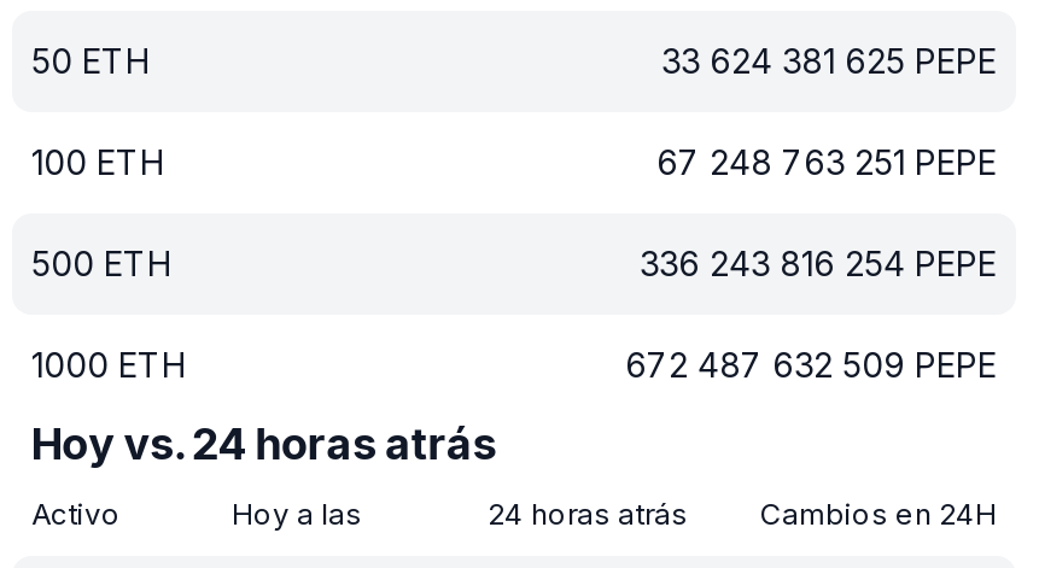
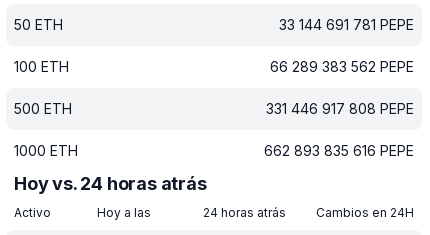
[661,40,997,81] 33 624 381 625 PEPE -> [279,16,414,33] 33 144 691 781 PEPE
[656,141,997,182] 67 248 763 251 PEPE -> [270,58,414,75] 66 289 383 562 PEPE
[640,242,997,283] 336 243 816 254 PEPE -> [266,100,414,117] 331 446 917 808 PEPE
[625,344,997,385] 672 487 632 509 PEPE -> [264,142,414,159] 662 893 835 616 PEPE

